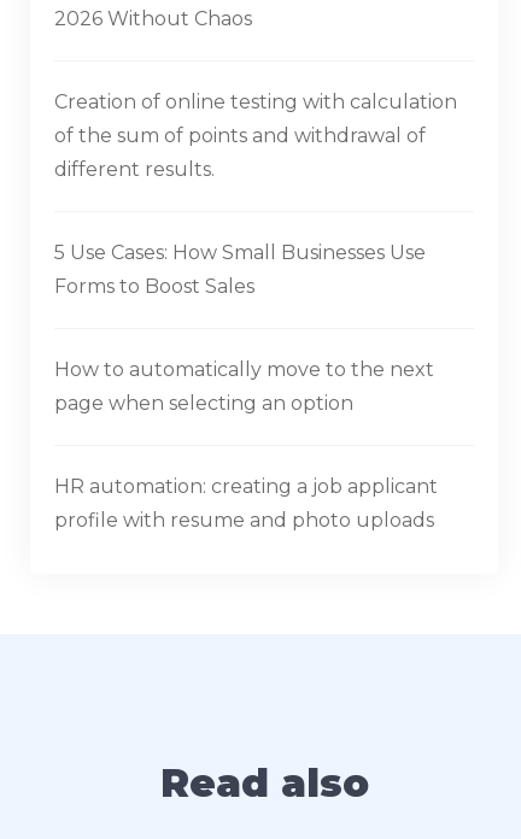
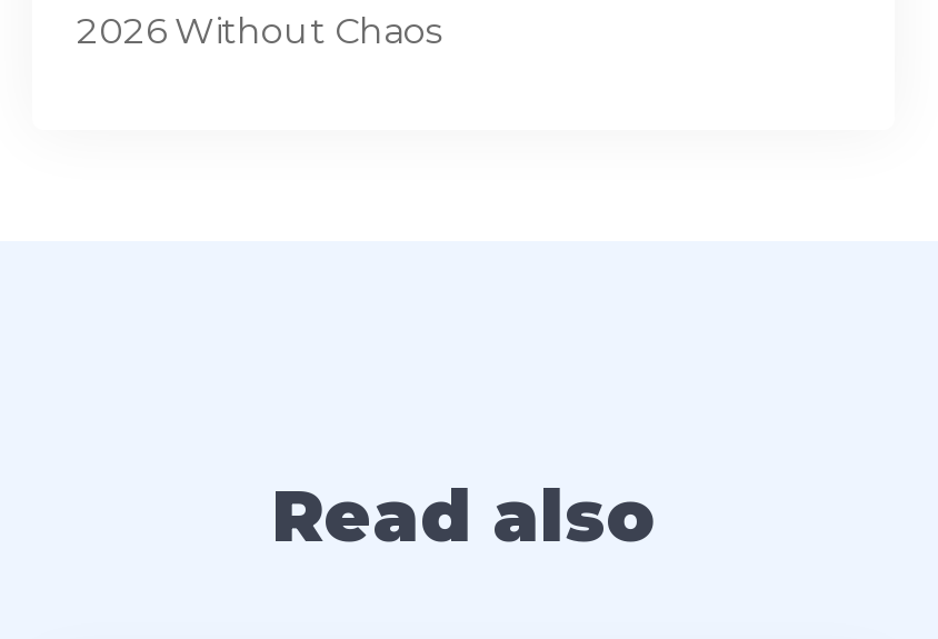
[54,91,457,181] Creation of online testing with calculation | of the sum of points and withdrawal of | different results. -> none
[54,241,426,298] 5 Use Cases: How Small Businesses Use | Forms to Boost Sales -> none
[54,358,434,415] How to automatically move to the next | page when selecting an option -> none
[54,475,438,532] HR automation: creating a job applicant | profile with resume and photo uploads -> none

